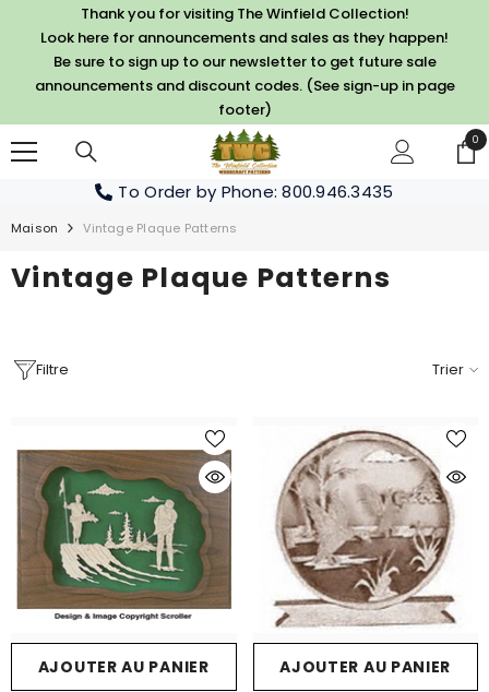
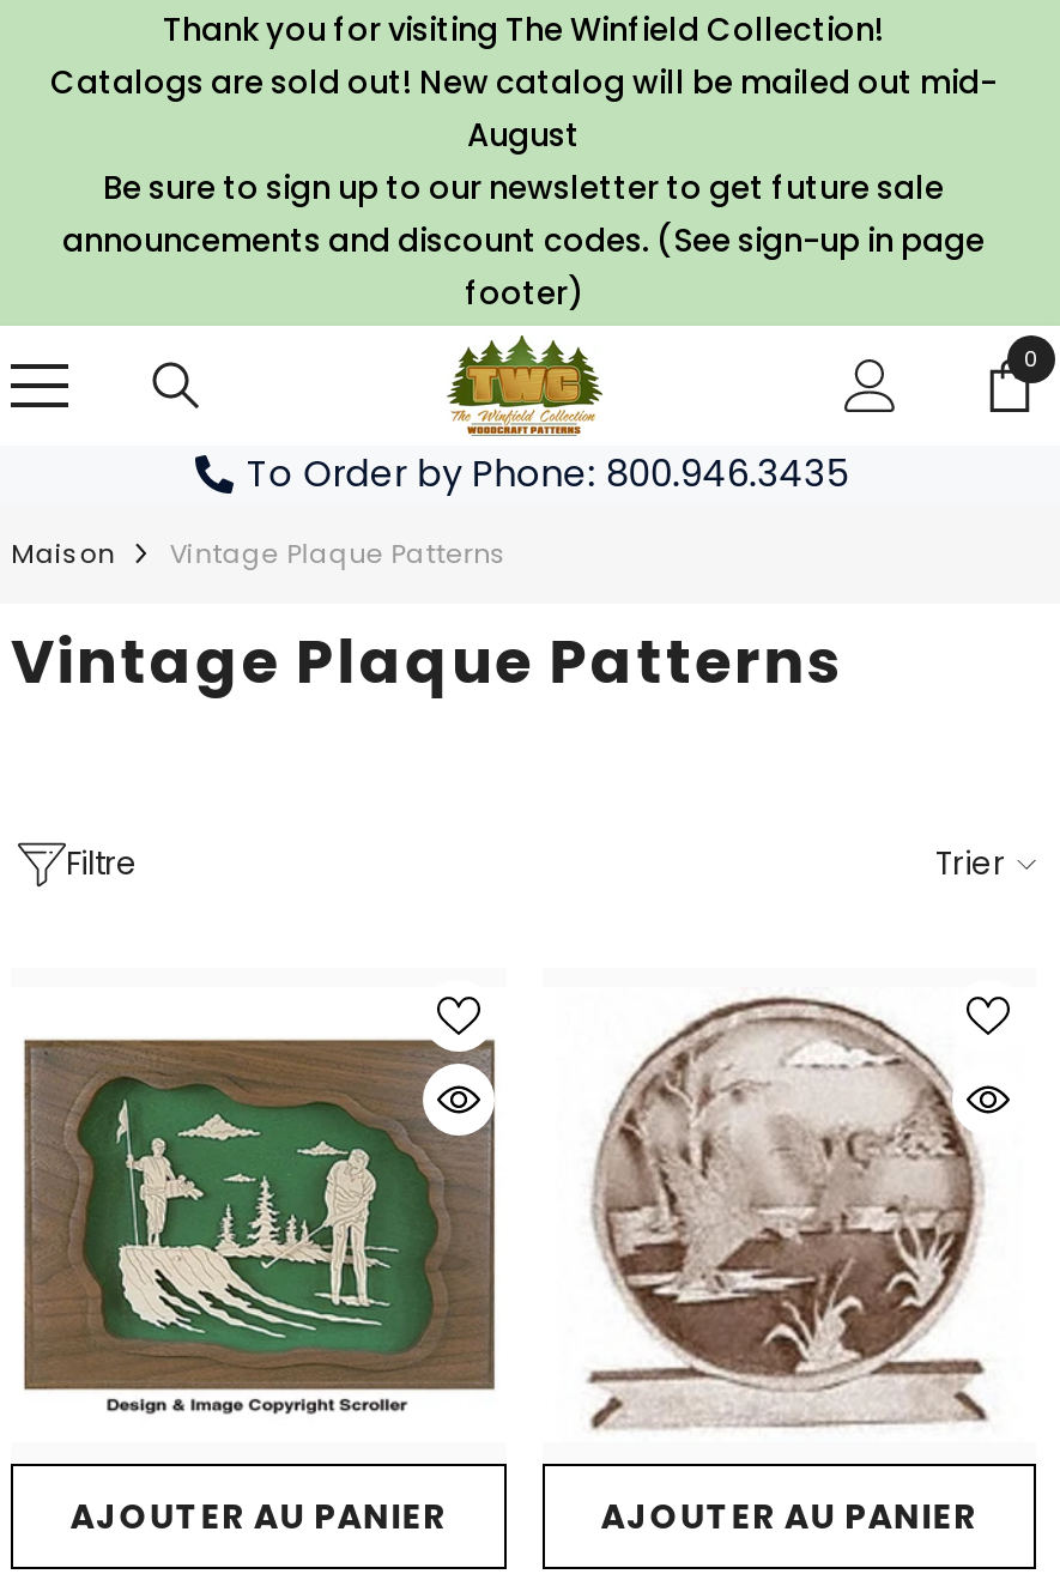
[40,27,449,48] Look here for announcements and sales as they happen! -> [50,60,997,158] Catalogs are sold out! New catalog will be mailed out mid- | August

